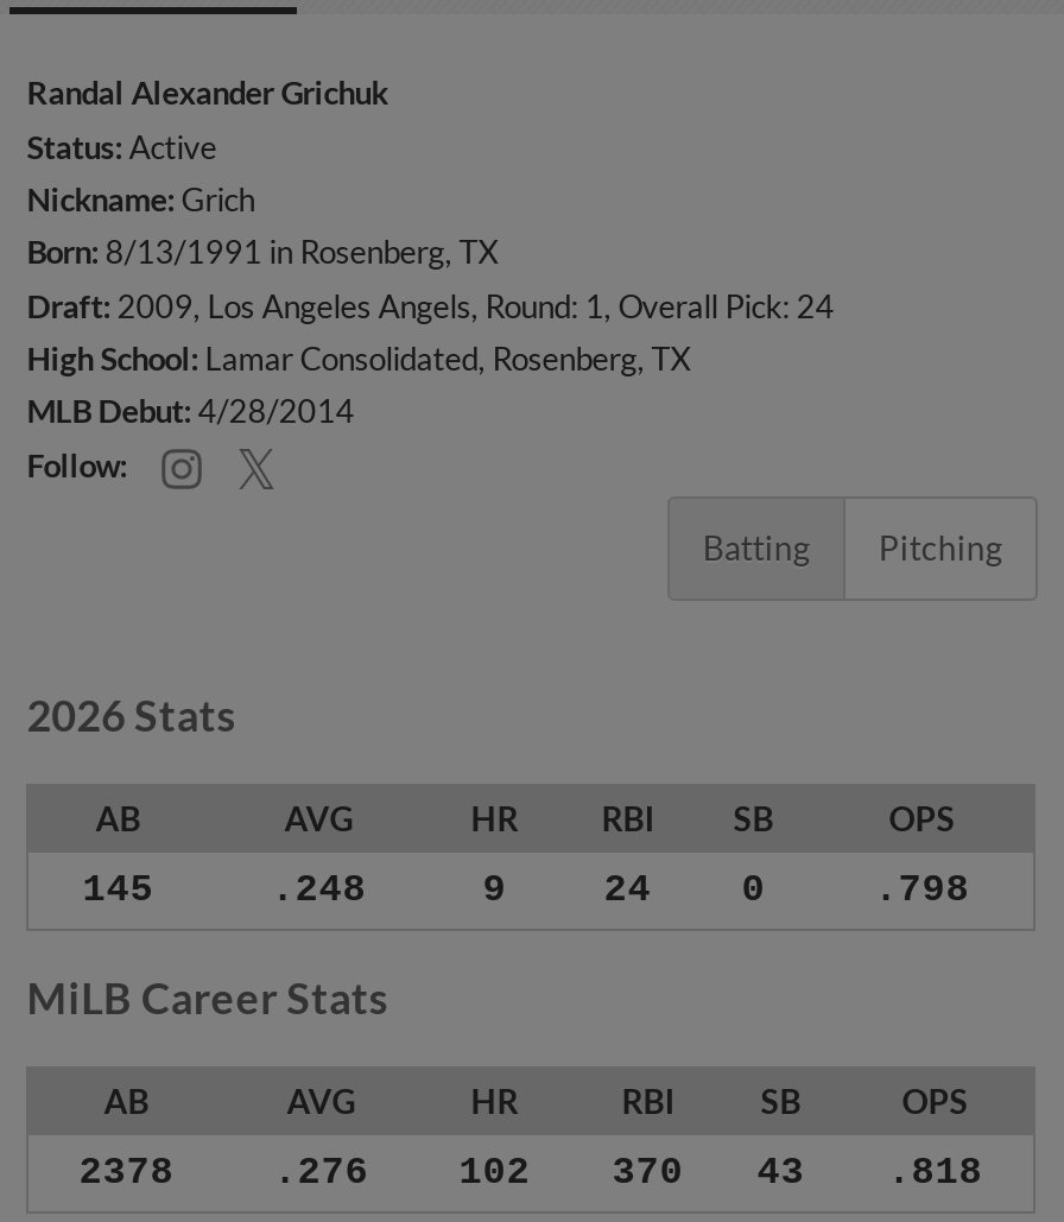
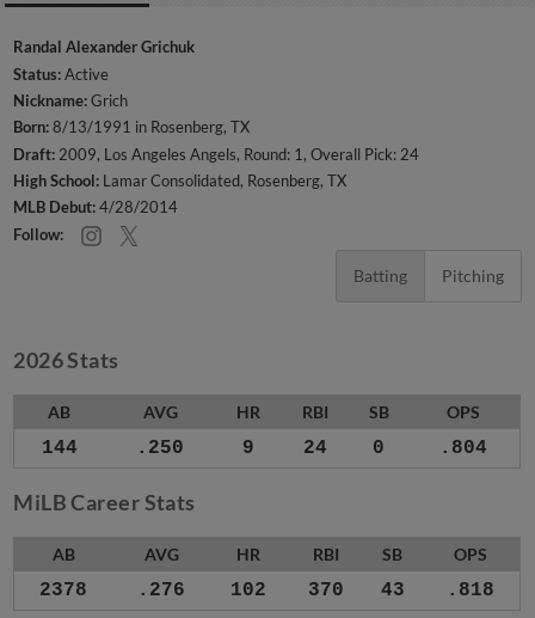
[82,869,154,912] 145 -> [41,437,77,459] 144
[271,869,366,912] .248 -> [136,437,184,459] .250
[874,869,969,912] .798 -> [440,437,487,459] .804

